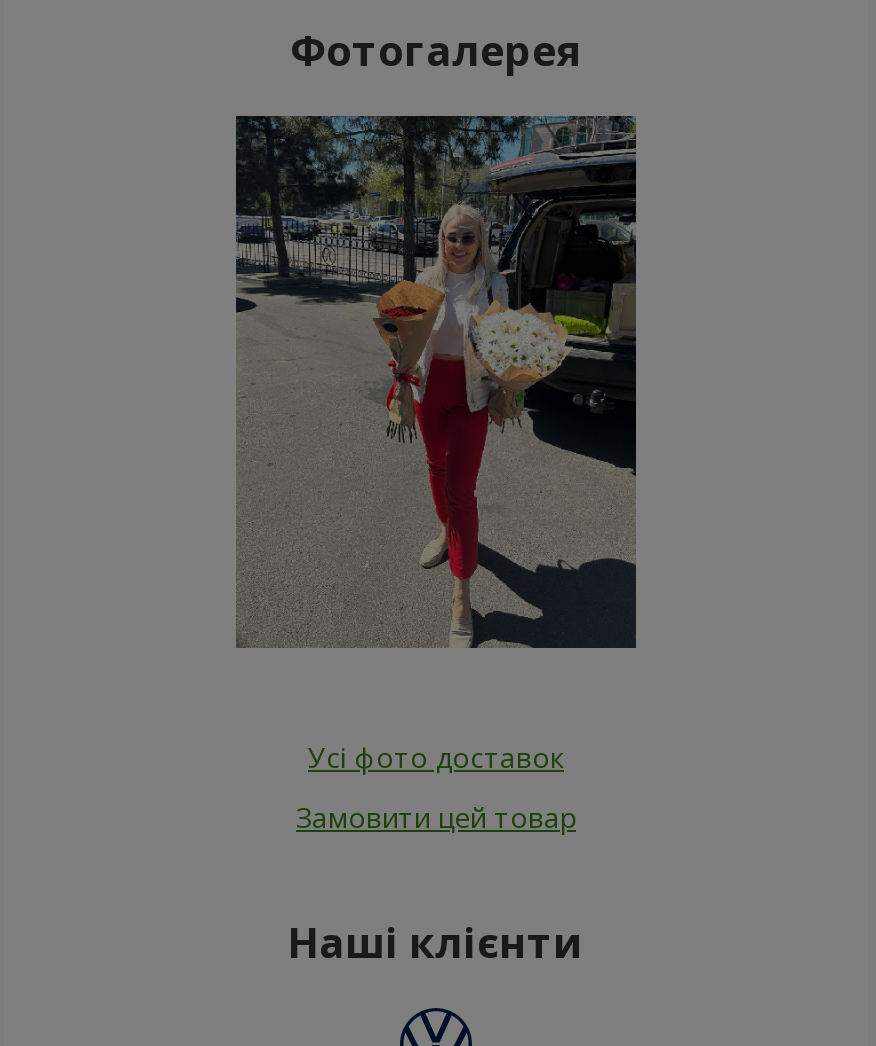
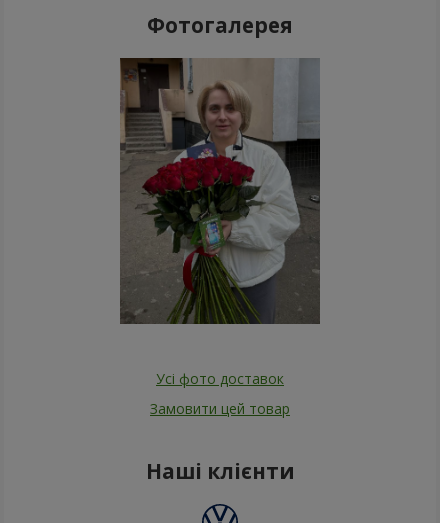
[234,114,638,648] [image] -> [119,57,321,325] [image]

